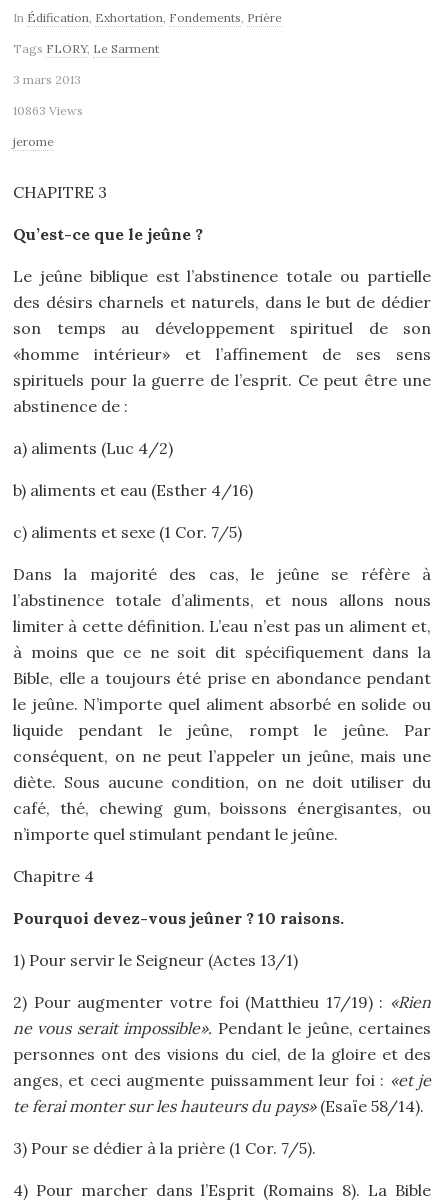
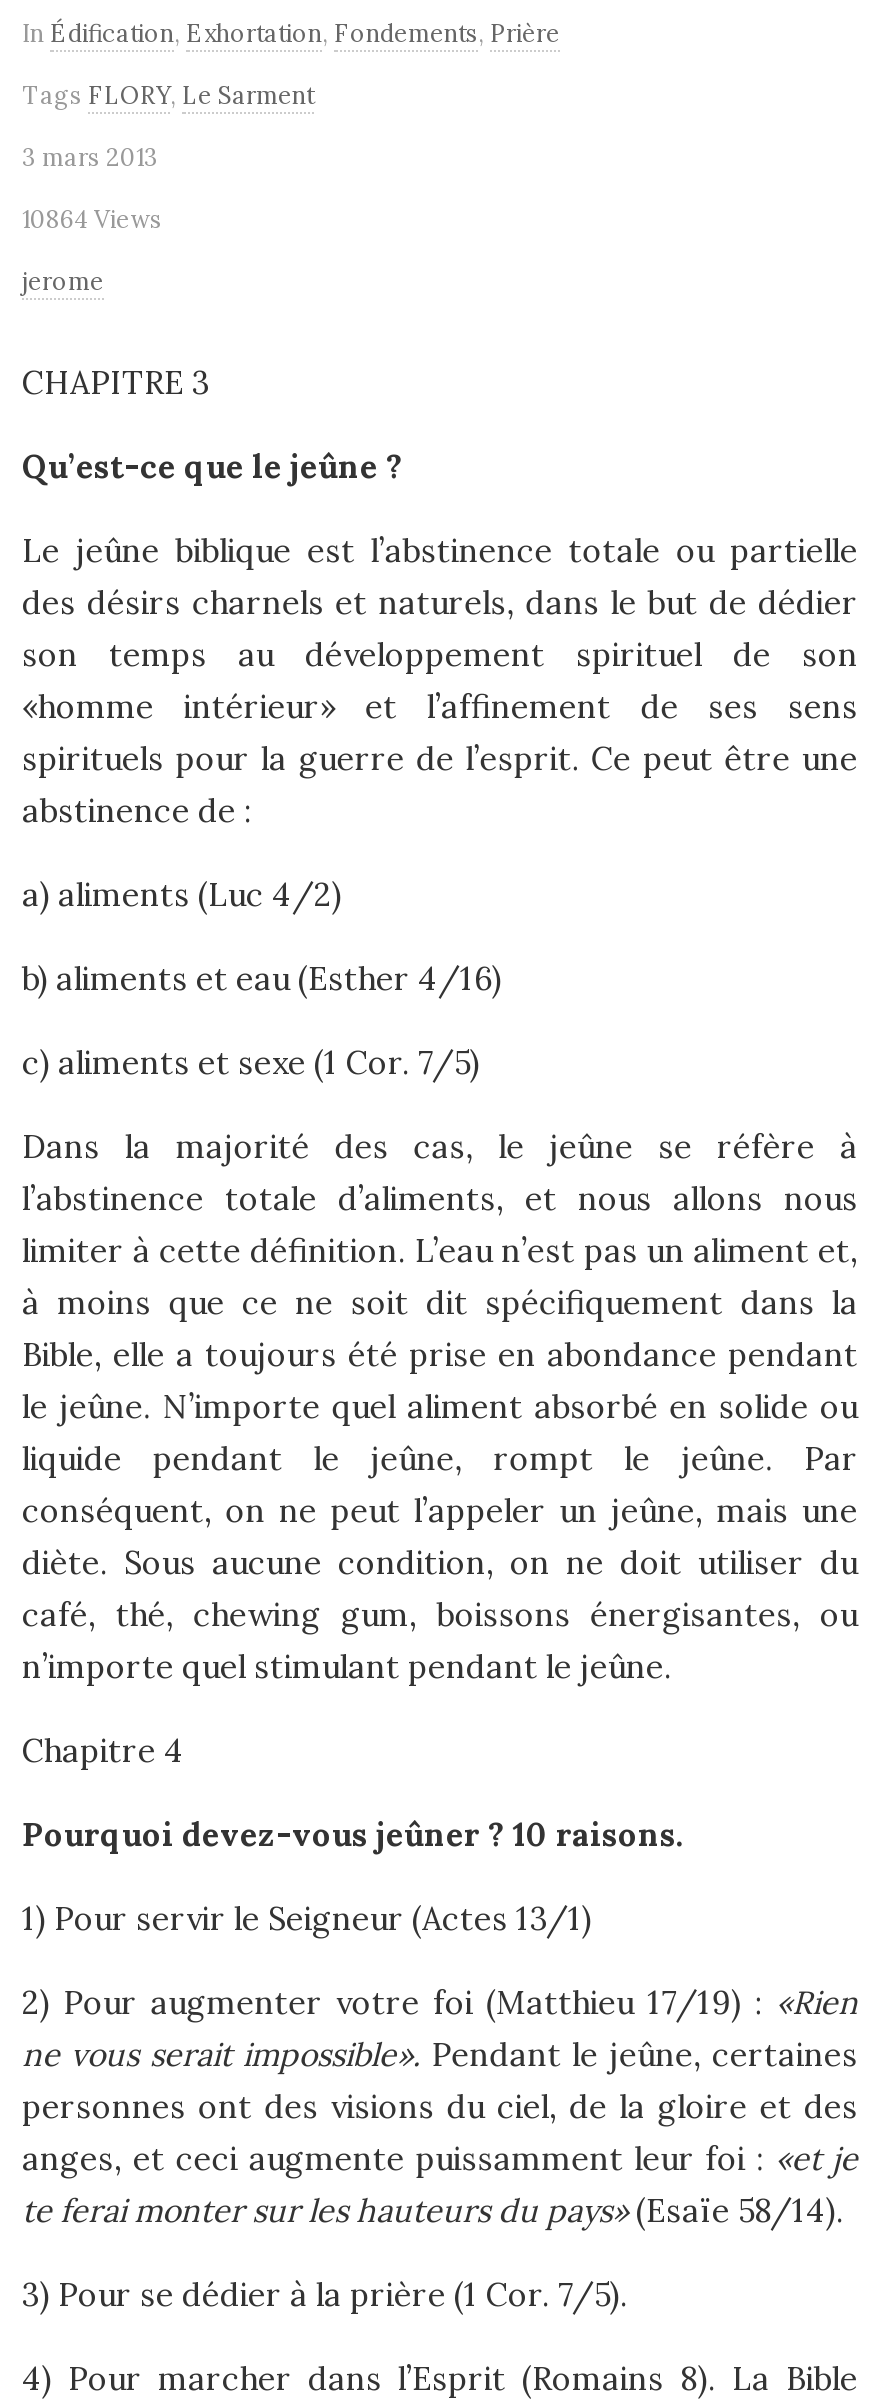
[13,103,83,118] 10863 Views -> [22,204,162,234] 10864 Views

